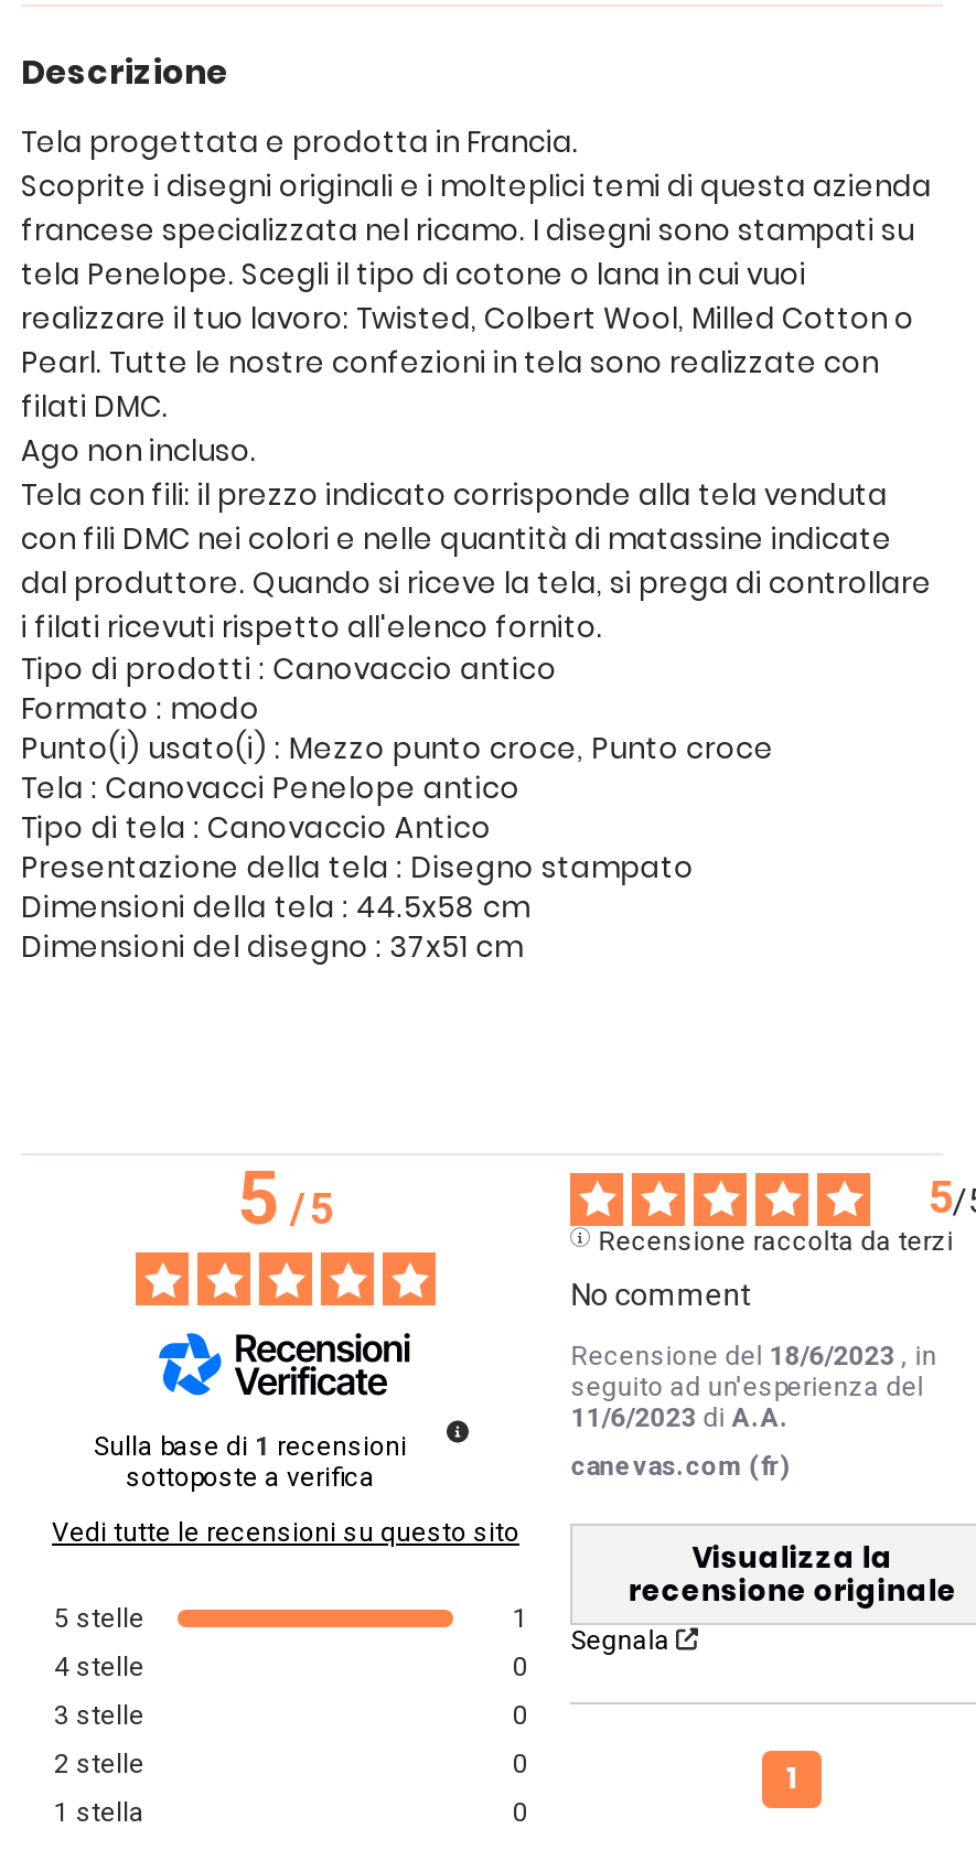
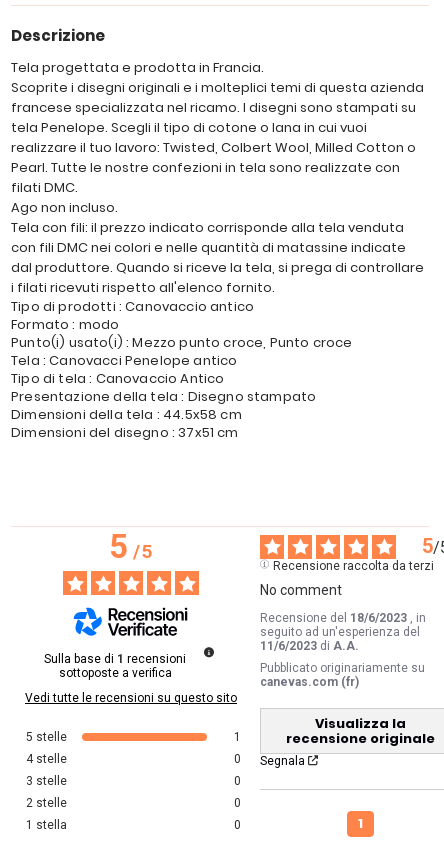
none -> [260,660,425,674] Pubblicato originariamente su

